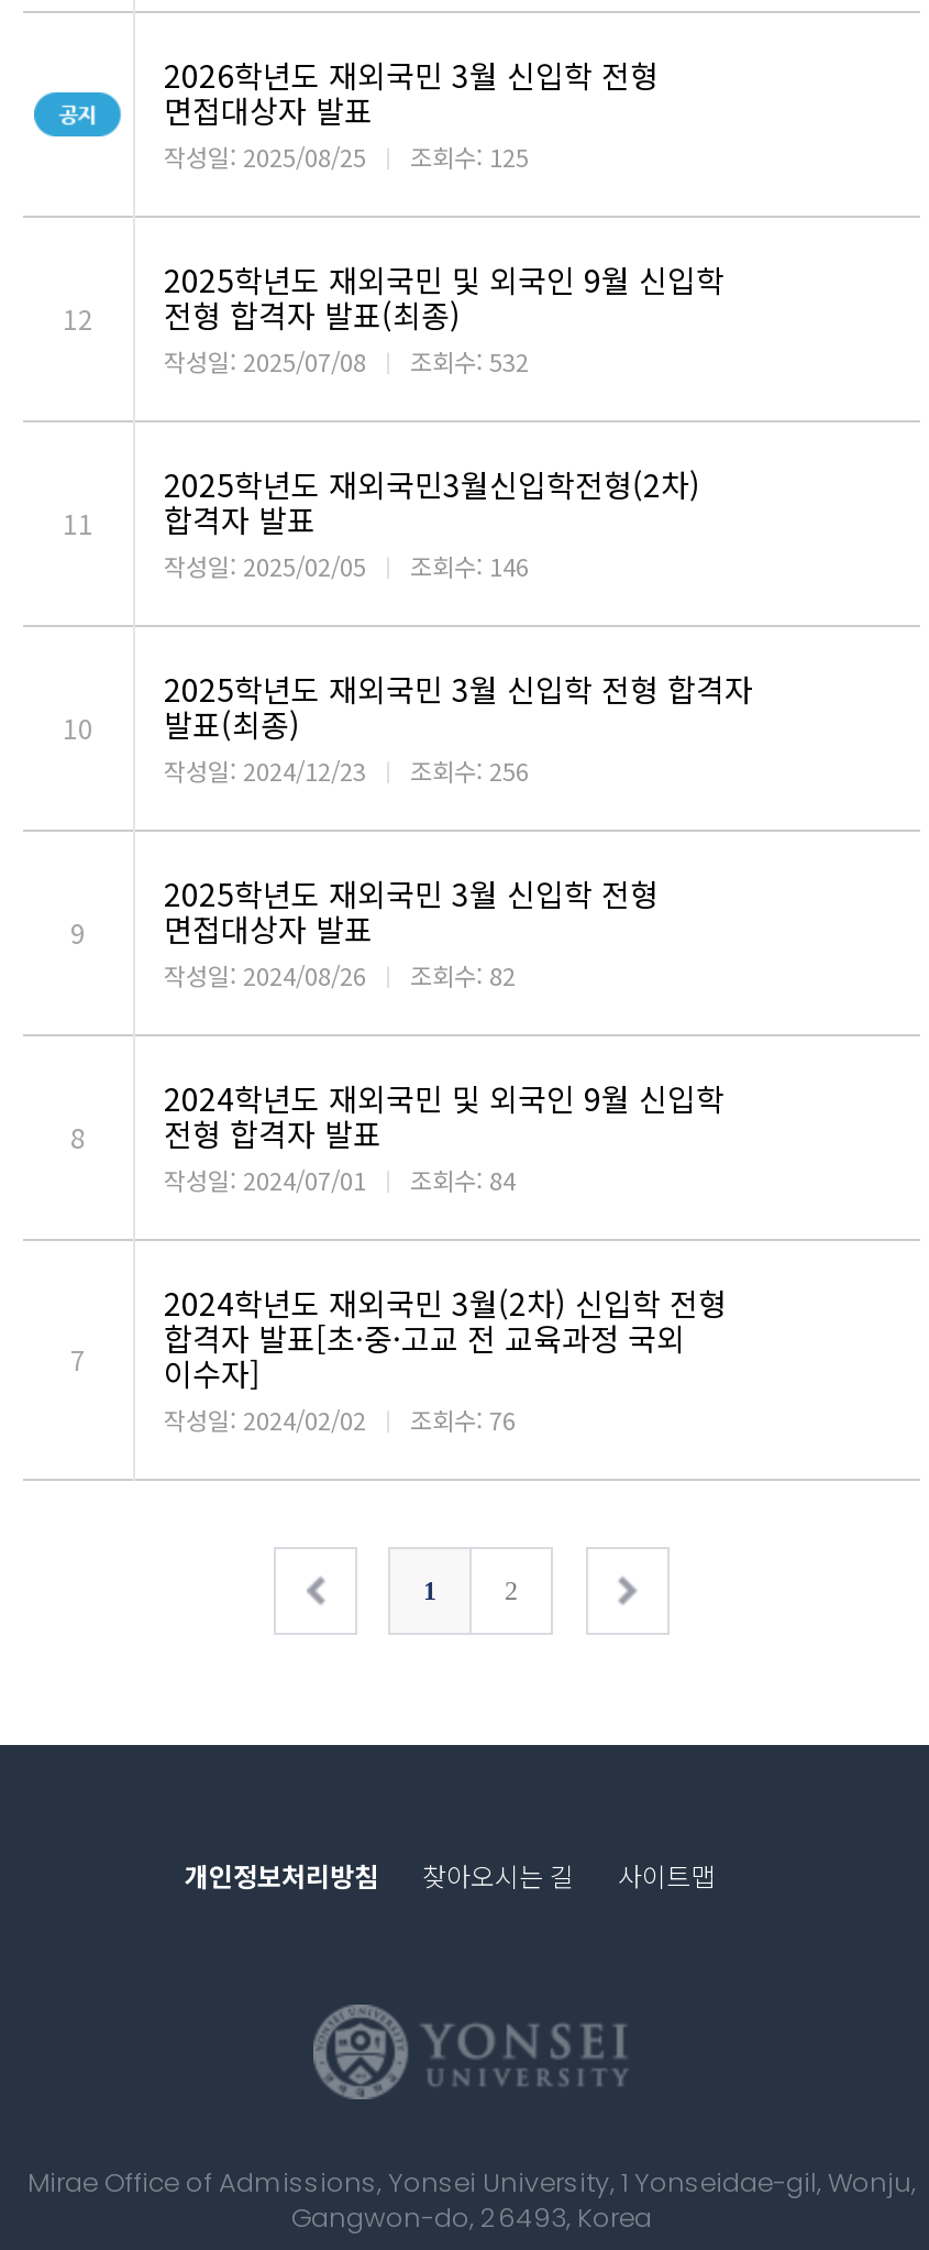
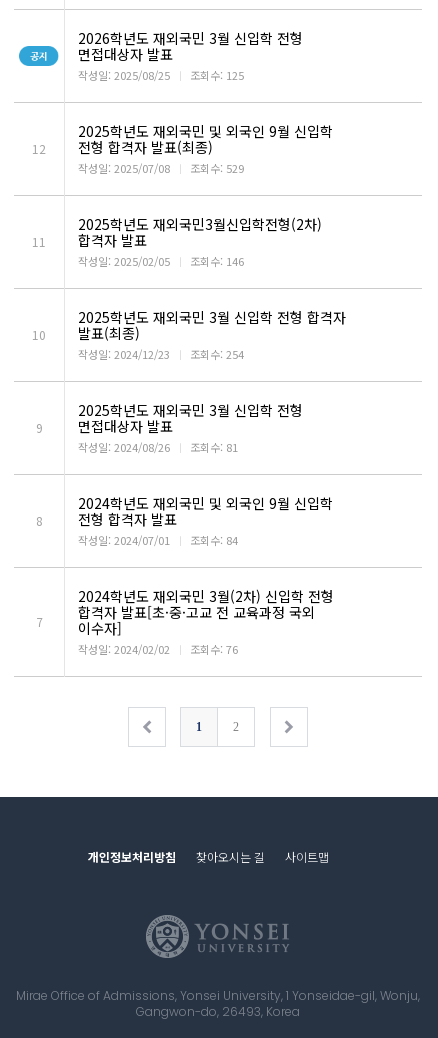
[164,343,529,378] 작성일: 2025/07/08 ㅣ 조회수: 532 -> [78,160,244,176] 작성일: 2025/07/08 ㅣ 조회수: 529
[164,753,529,788] 작성일: 2024/12/23 ㅣ 조회수: 256 -> [78,346,244,362] 작성일: 2024/12/23 ㅣ 조회수: 254
[164,957,516,992] 작성일: 2024/08/26 ㅣ 조회수: 82 -> [78,439,238,455] 작성일: 2024/08/26 ㅣ 조회수: 81

